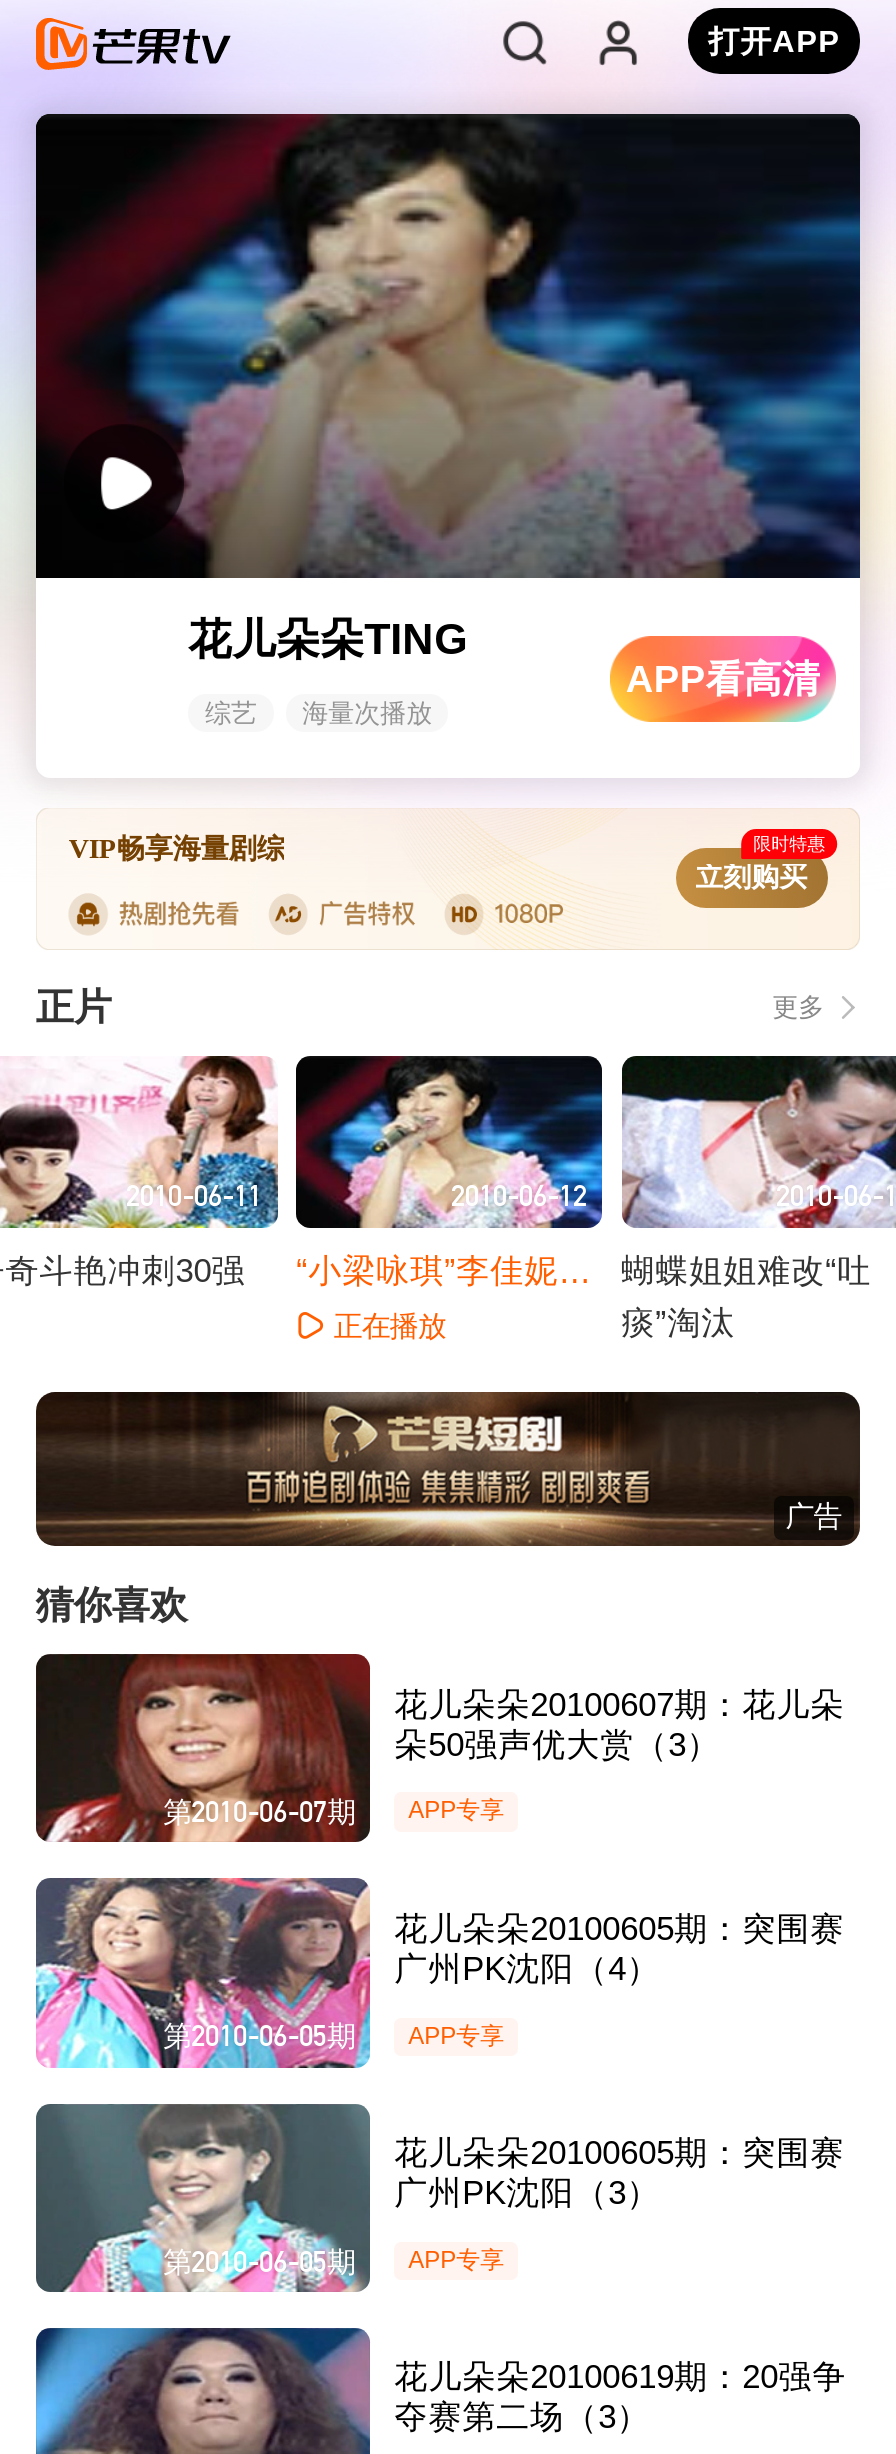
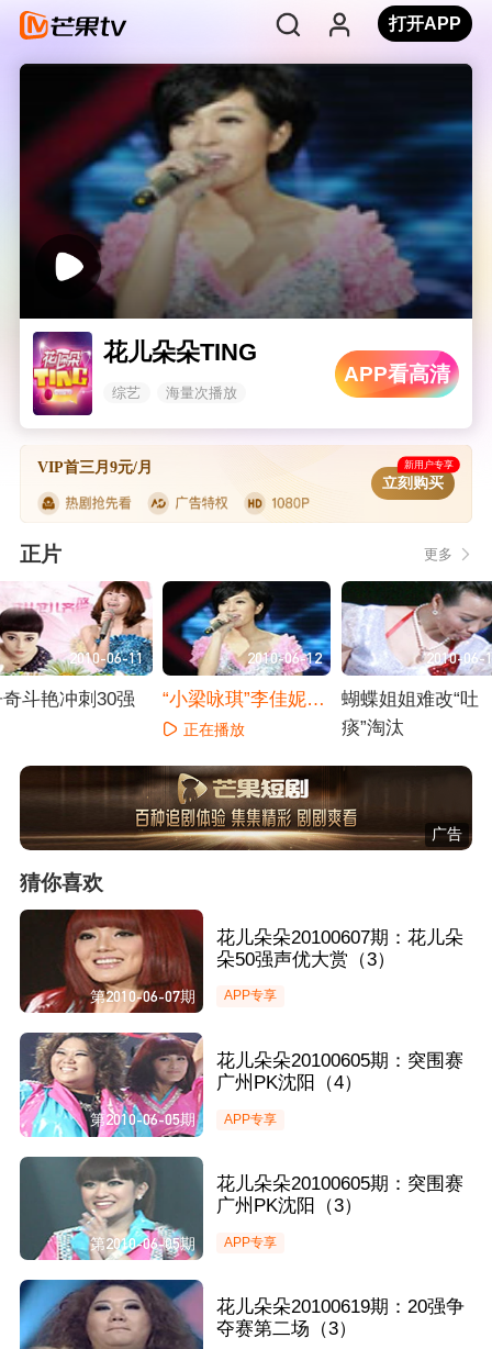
none -> [32,331,93,416] [image]
[69,833,826,864] VIP畅享海量剧综 | 限时特惠 -> [38,459,454,476] VIP首三月9元/月 | 新用户专享

